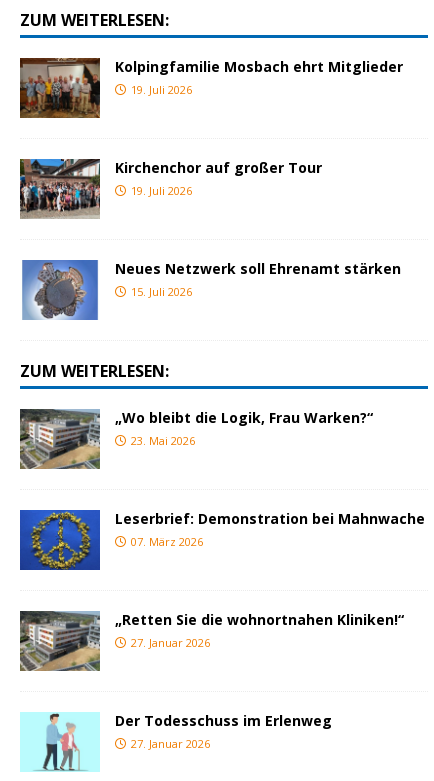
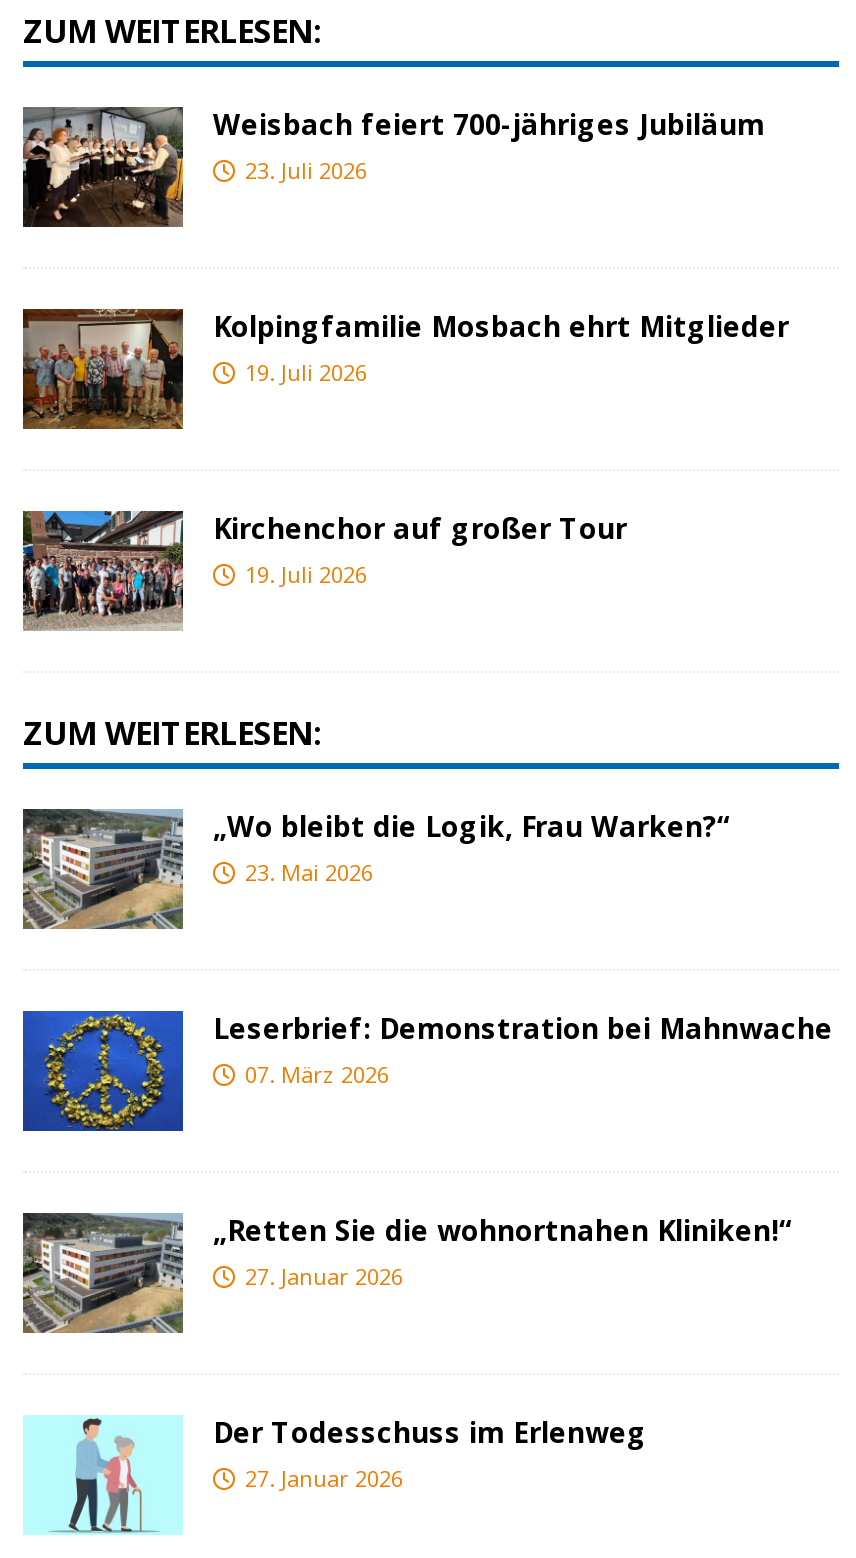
none -> [21,104,765,227] [image] | Weisbach feiert 700-jähriges Jubiläum | 23. Juli 2026
moved [19,56,403,198] -> [21,306,789,588]: [image] | Kolpingfamilie Mosbach ehrt Mitglieder | 19. Juli 2026 | Kirchenchor auf großer Tour | 19. Juli 2026
[20,259,401,321] [image] | Neues Netzwerk soll Ehrenamt stärken | 15. Juli 2026 -> none

